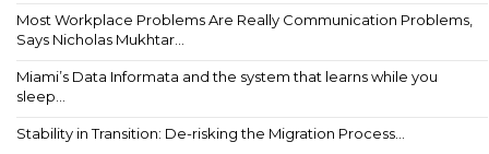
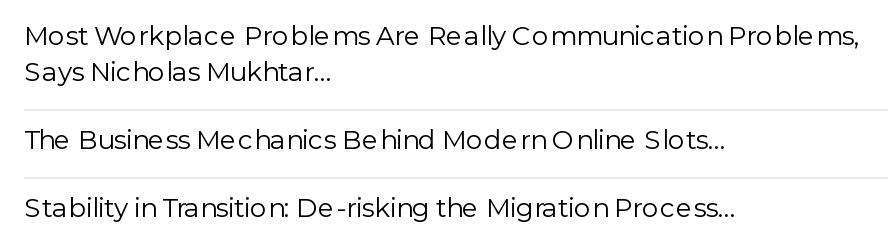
[16,68,438,105] Miami’s Data Informata and the system that learns while you | sleep... -> [24,124,726,156] The Business Mechanics Behind Modern Online Slots...

